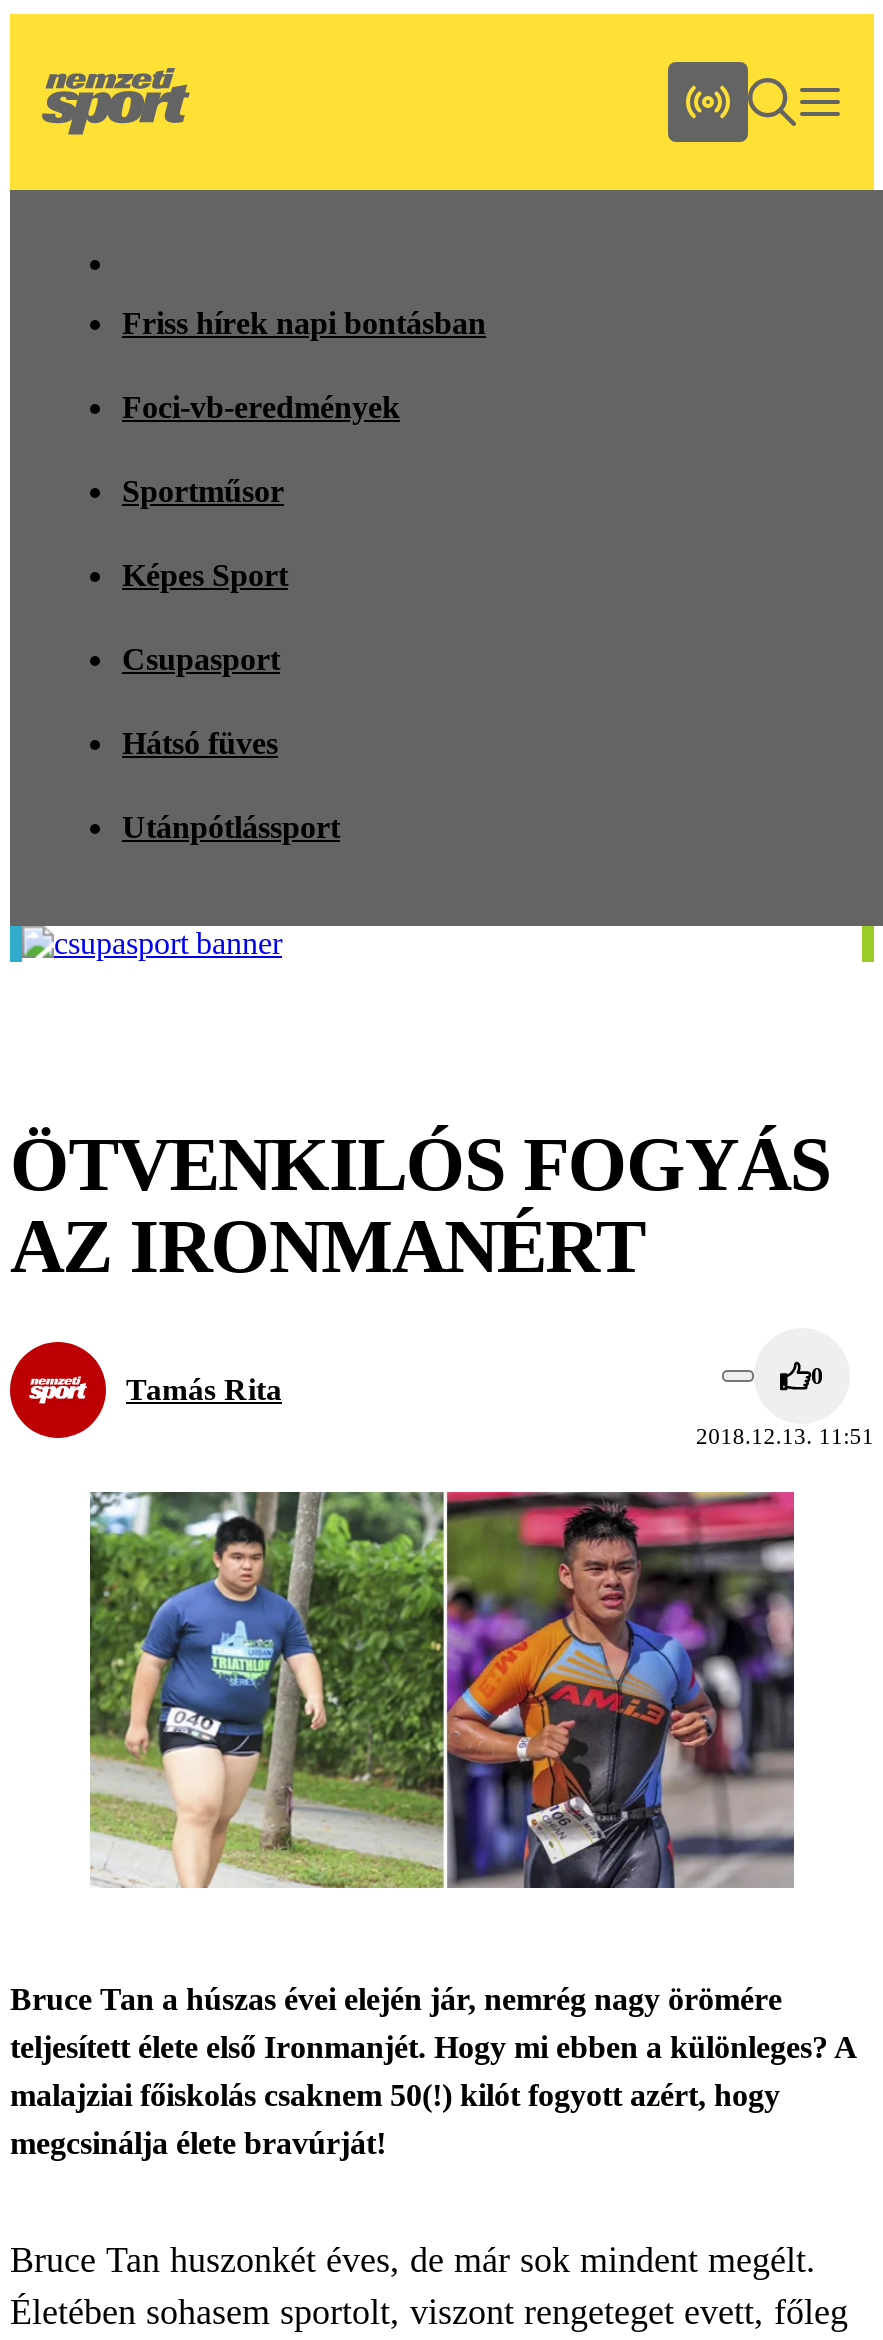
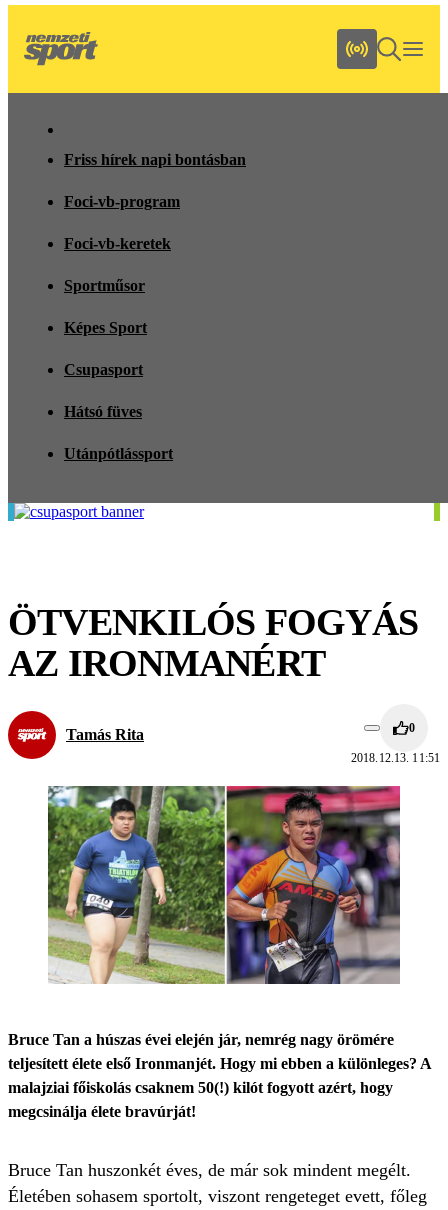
[122,390,400,424] Foci-vb-eredmények -> [64,193,180,252] Foci-vb-program | Foci-vb-keretek

